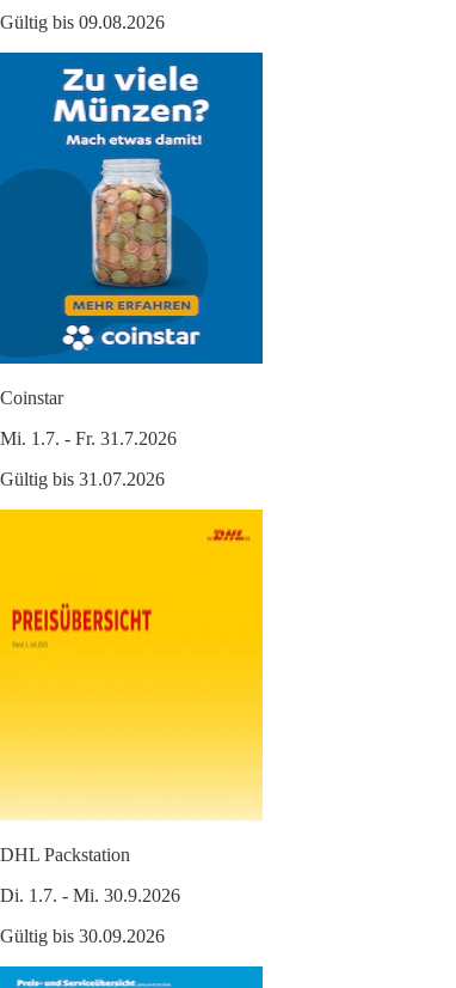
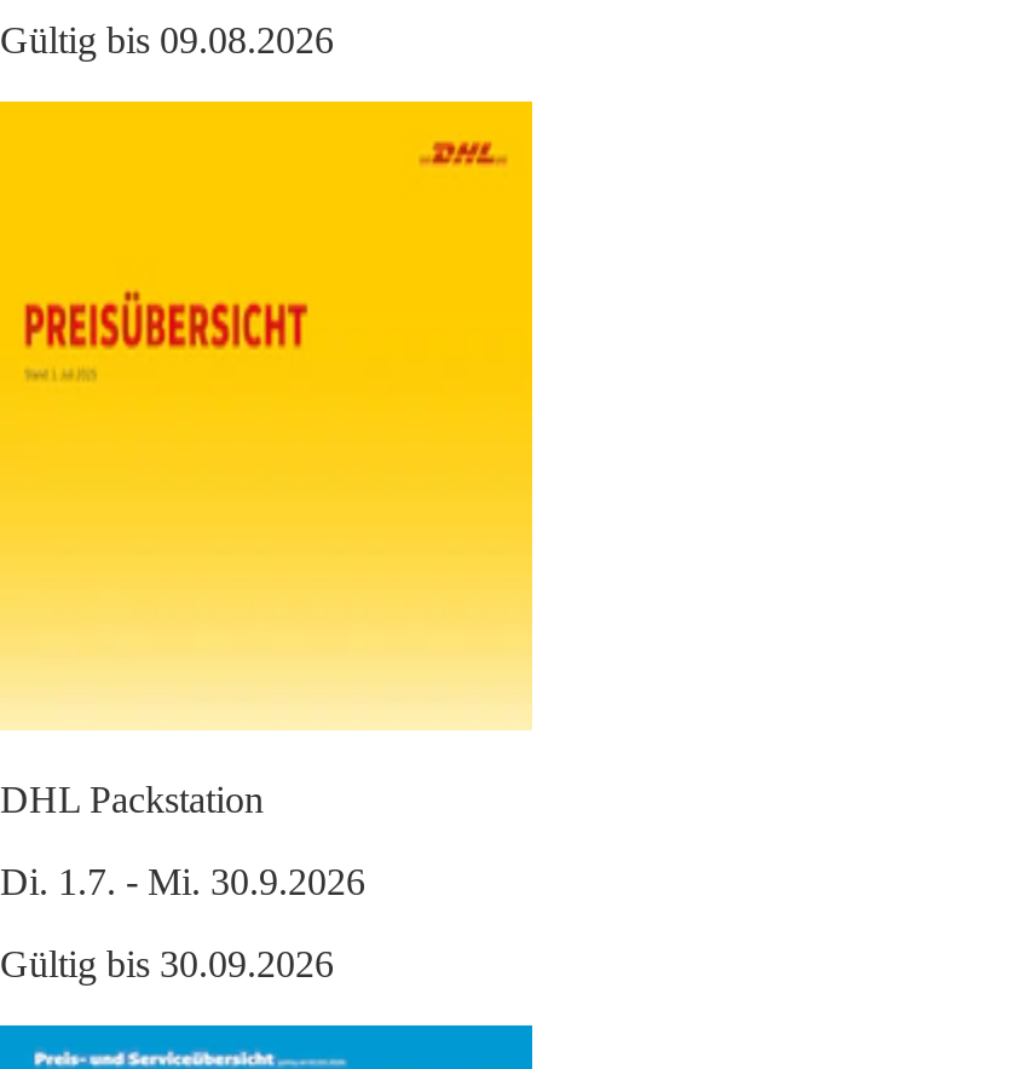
[0,51,264,489] [image] | Coinstar | Mi. 1.7. - Fr. 31.7.2026 | Gültig bis 31.07.2026 -> none

